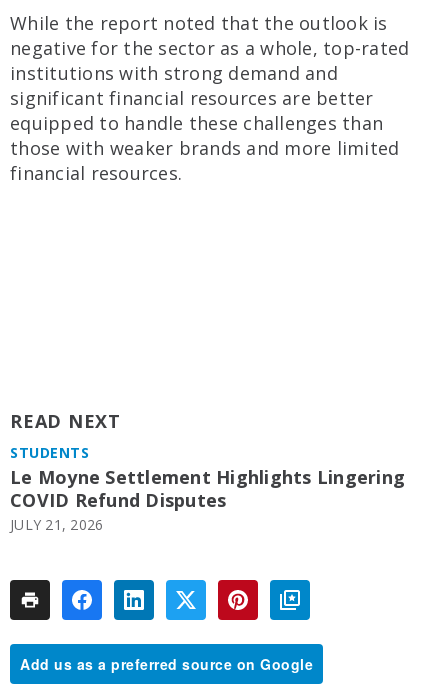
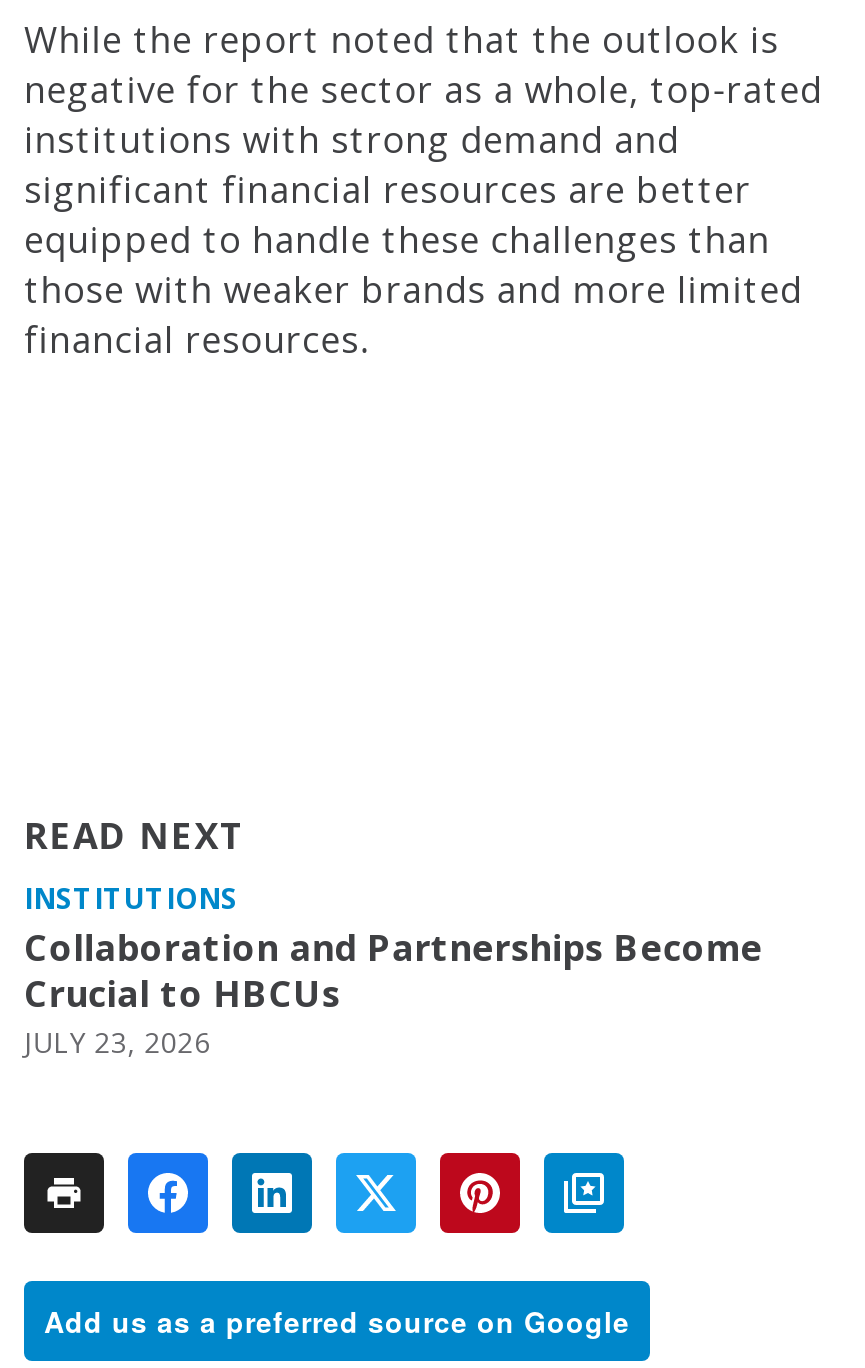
[10,443,405,534] STUDENTS | Le Moyne Settlement Highlights Lingering | COVID Refund Disputes | JULY 21, 2026 -> [24,879,762,1061] INSTITUTIONS | Collaboration and Partnerships Become | Crucial to HBCUs | JULY 23, 2026

